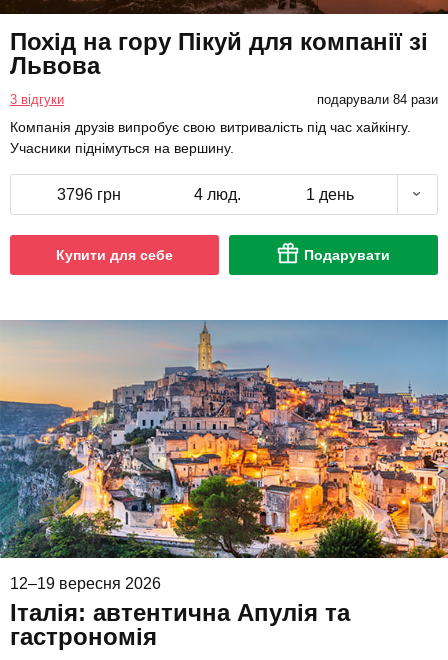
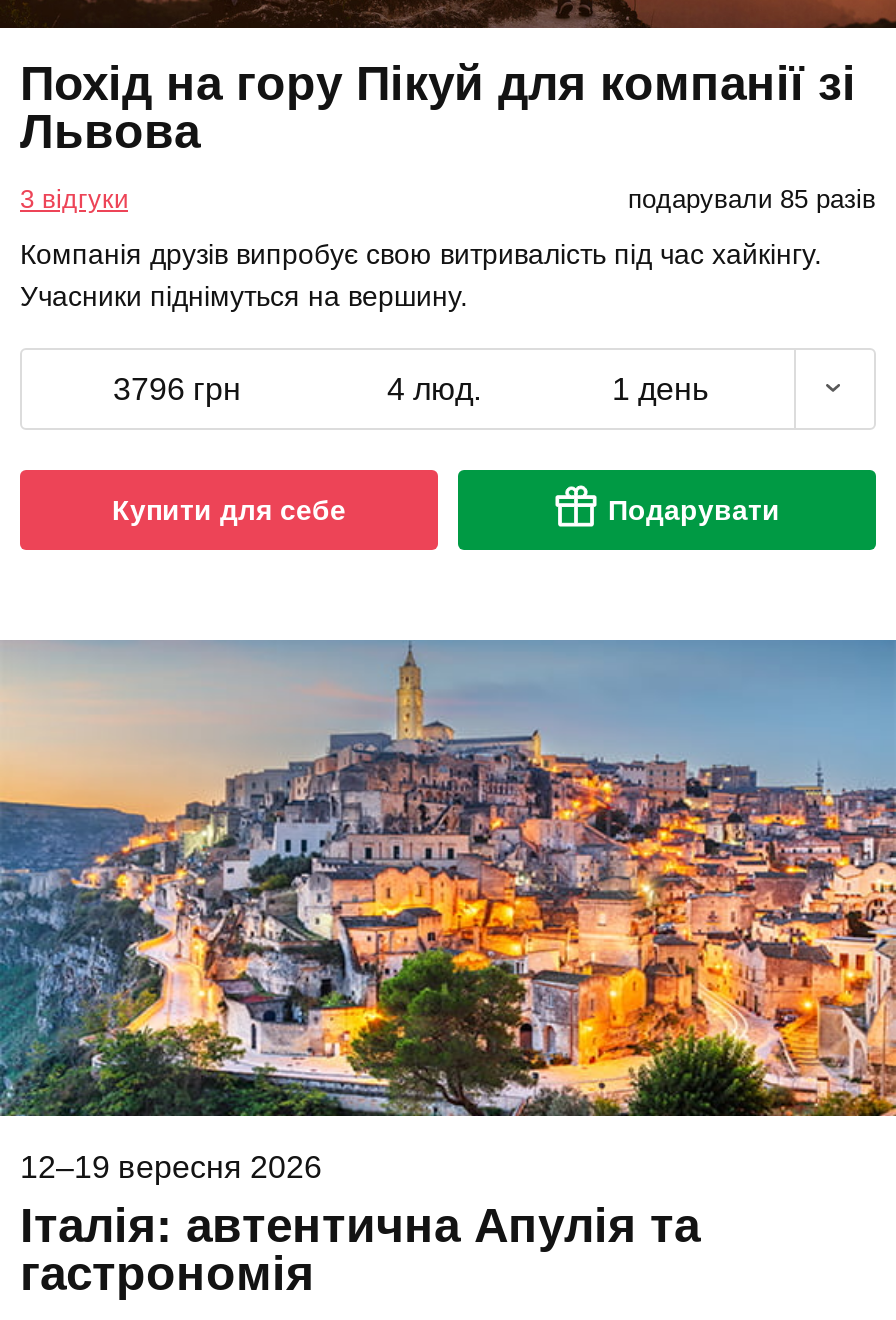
[317,92,438,107] подарували 84 рази -> [628,183,876,213] подарували 85 разів

